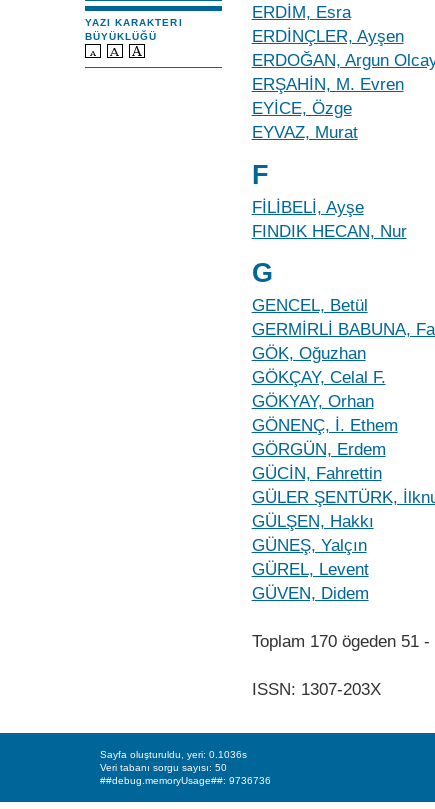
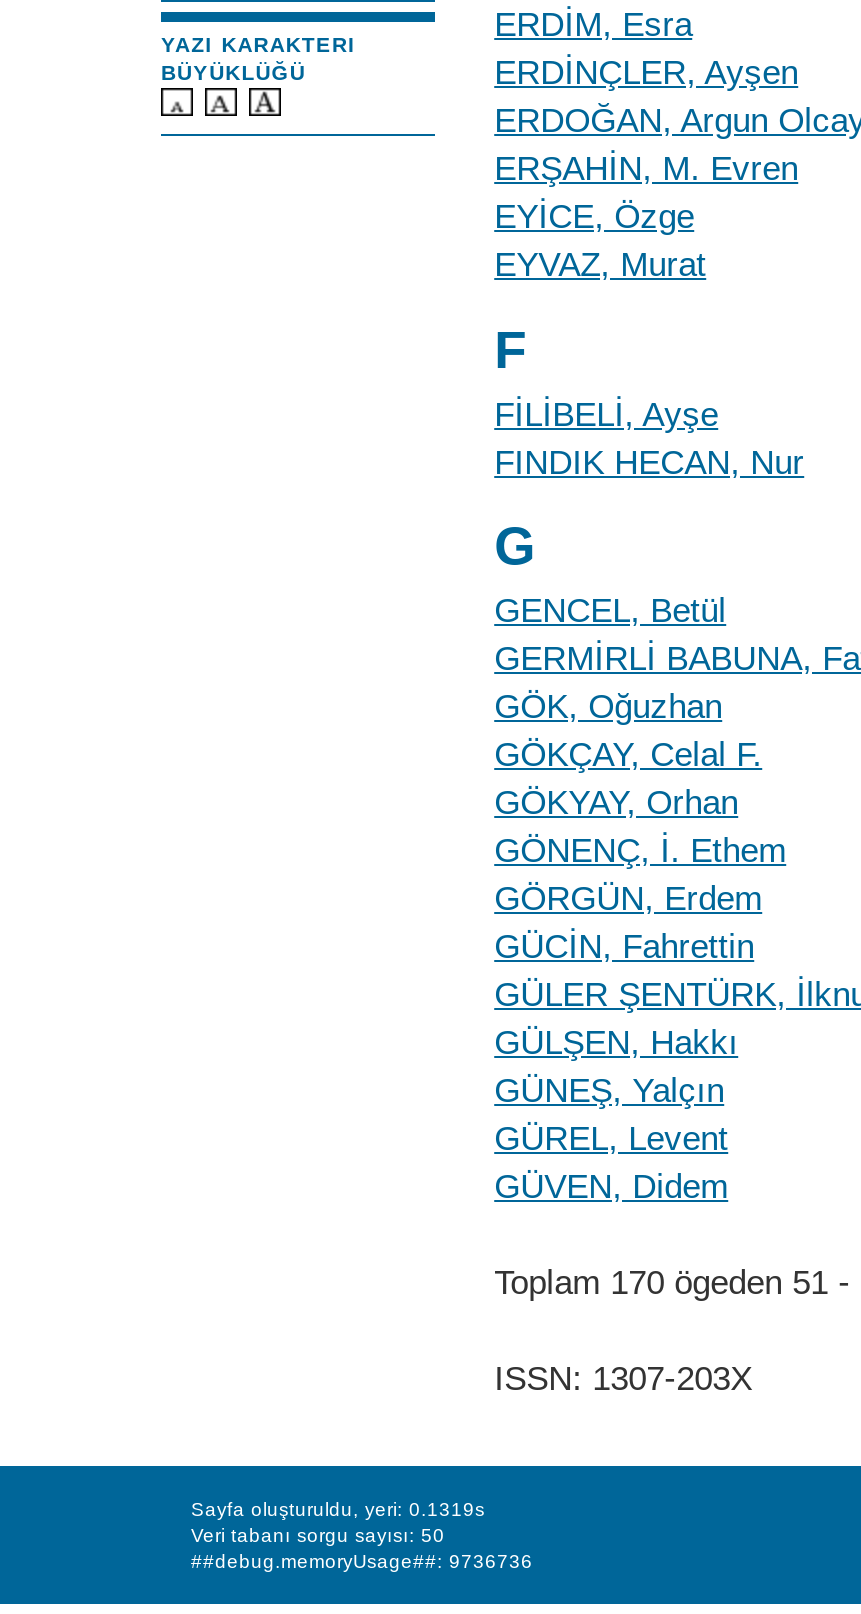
[100,749,247,760] Sayfa oluşturuldu, yeri: 0.1036s -> [191,1497,485,1519] Sayfa oluşturuldu, yeri: 0.1319s

